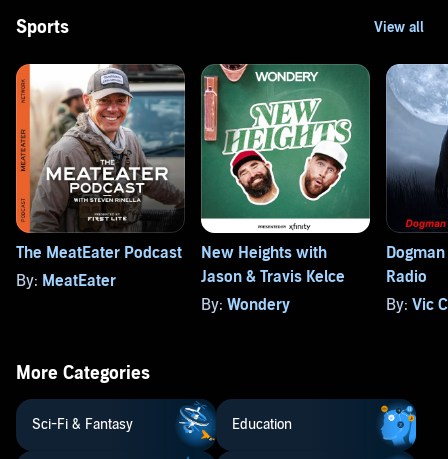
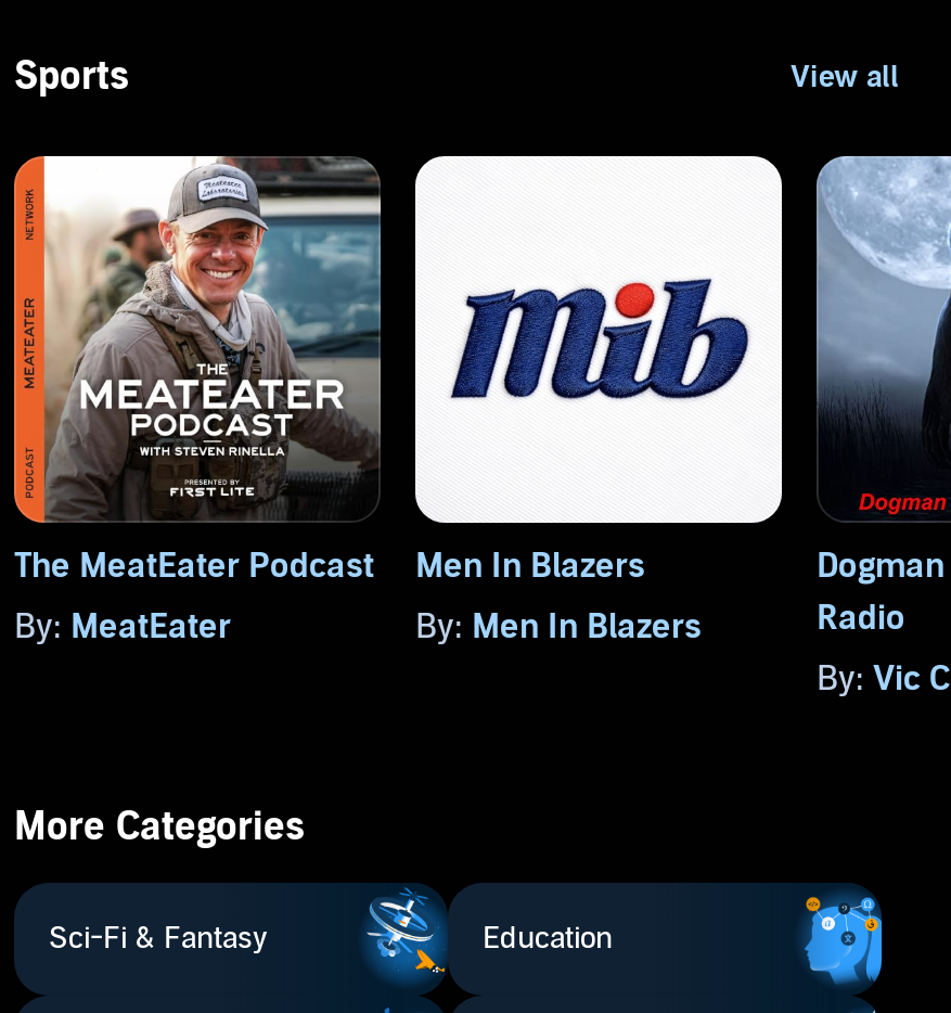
[201,63,370,315] [image] | New Heights with | Jason & Travis Kelce | By: Wondery -> [413,154,784,649] [image] | Men In Blazers | By: Men In Blazers

